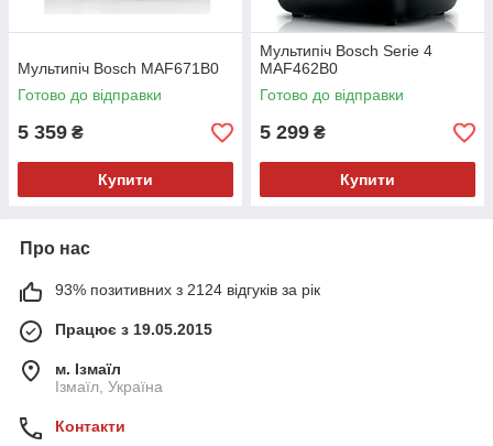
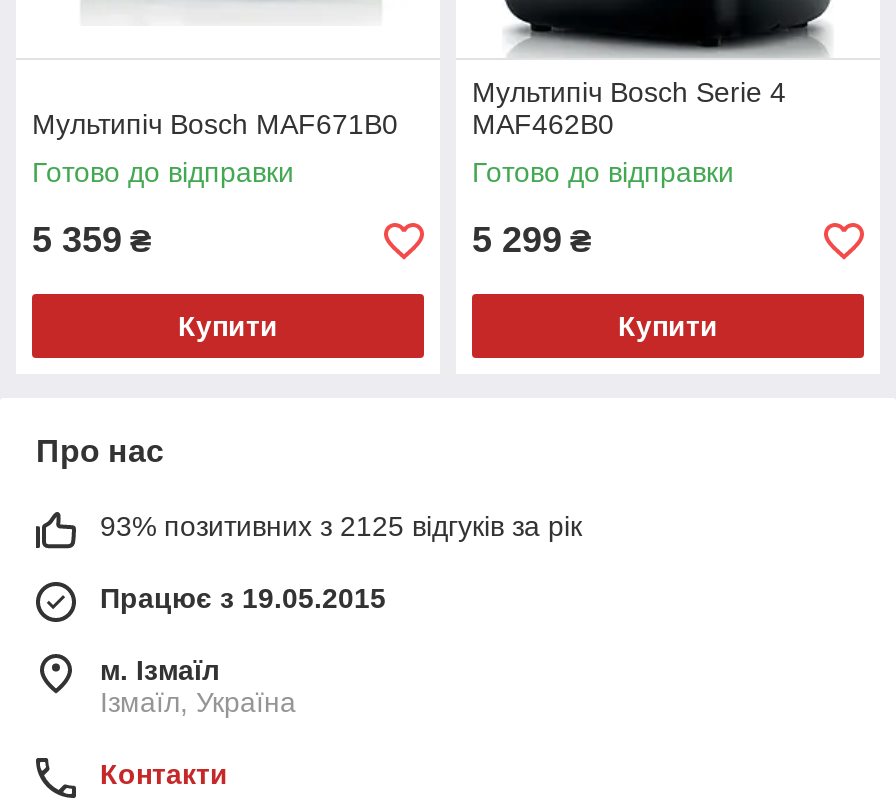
[55,281,320,299] 93% позитивних з 2124 відгуків за рік -> [100,510,582,542] 93% позитивних з 2125 відгуків за рік

